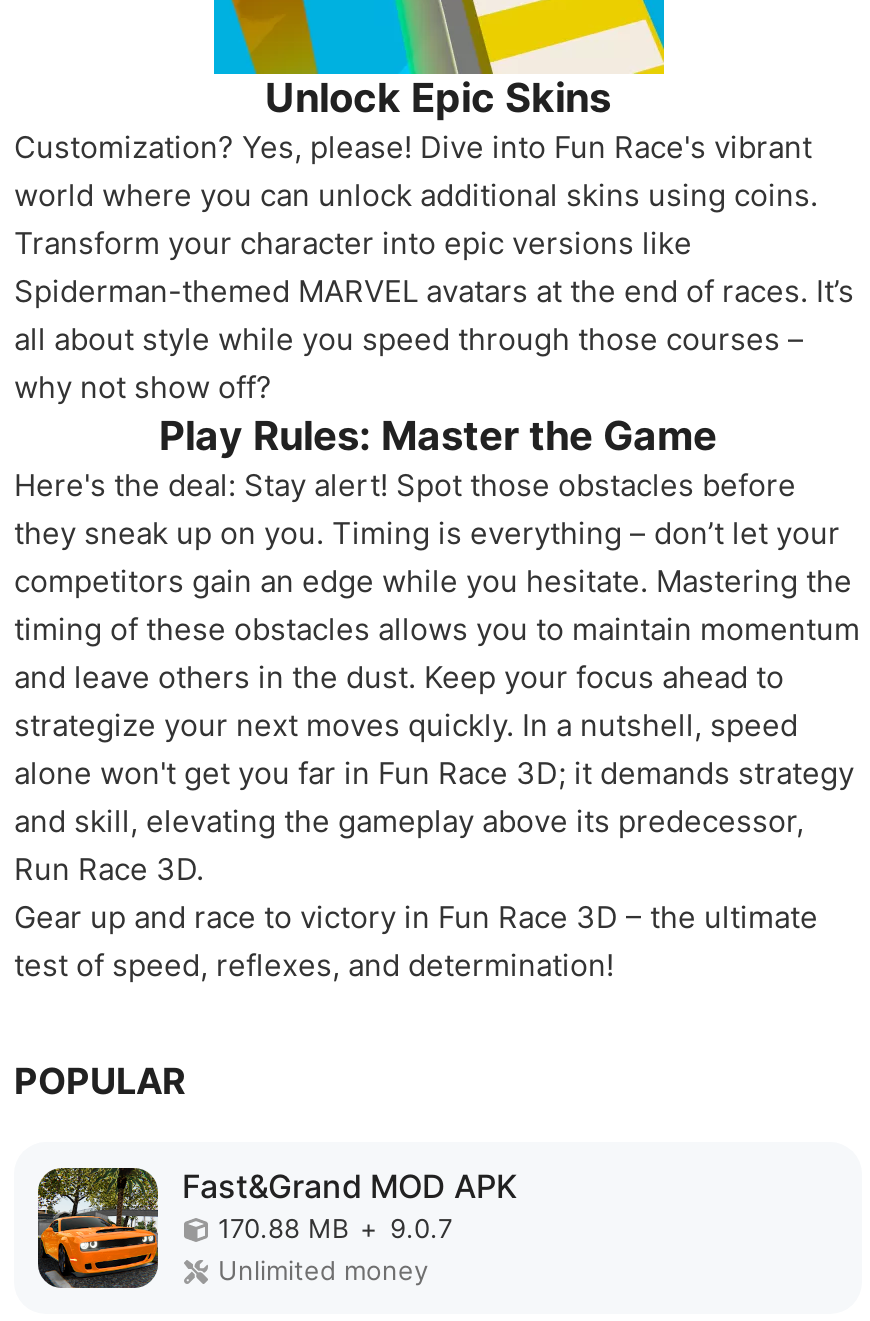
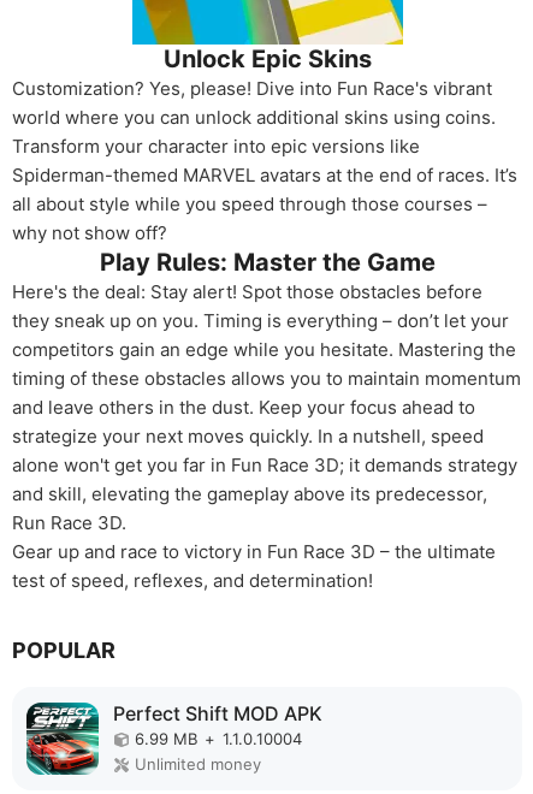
[36,1166,518,1290] [image] | Fast&Grand MOD APK | 170.88 MB + 9.0.7 -> [25,701,322,776] [image] | Perfect Shift MOD APK | 6.99 MB + 1.1.0.10004

